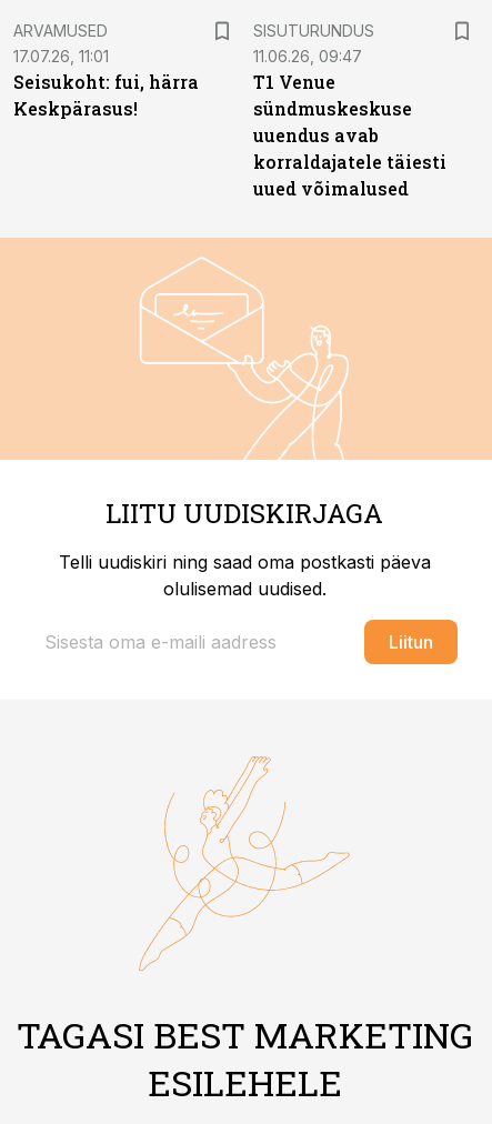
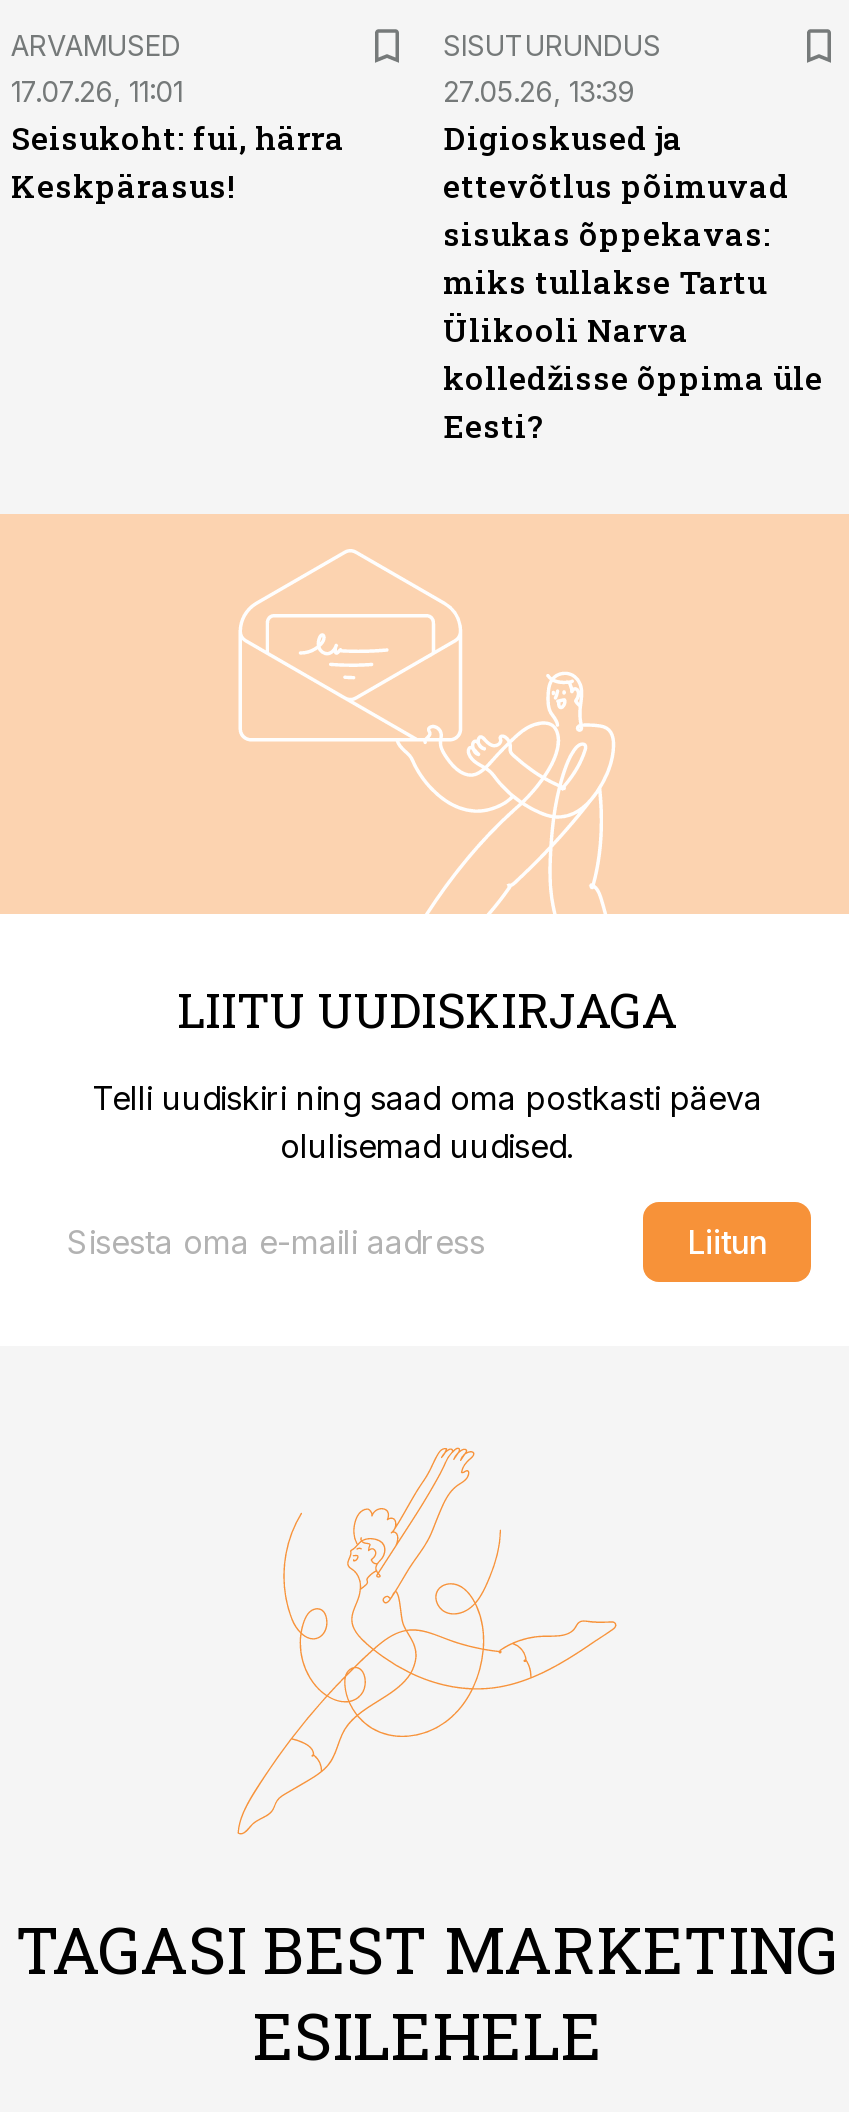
[253,47,446,200] 11.06.26, 09:47 | T1 Venue | sündmuskeskuse | uuendus avab | korraldajatele täiesti | uued võimalused -> [443,74,823,446] 27.05.26, 13:39 | Digioskused ja | ettevõtlus põimuvad | sisukas õppekavas: | miks tullakse Tartu | Ülikooli Narva | kolledžisse õppima üle | Eesti?

